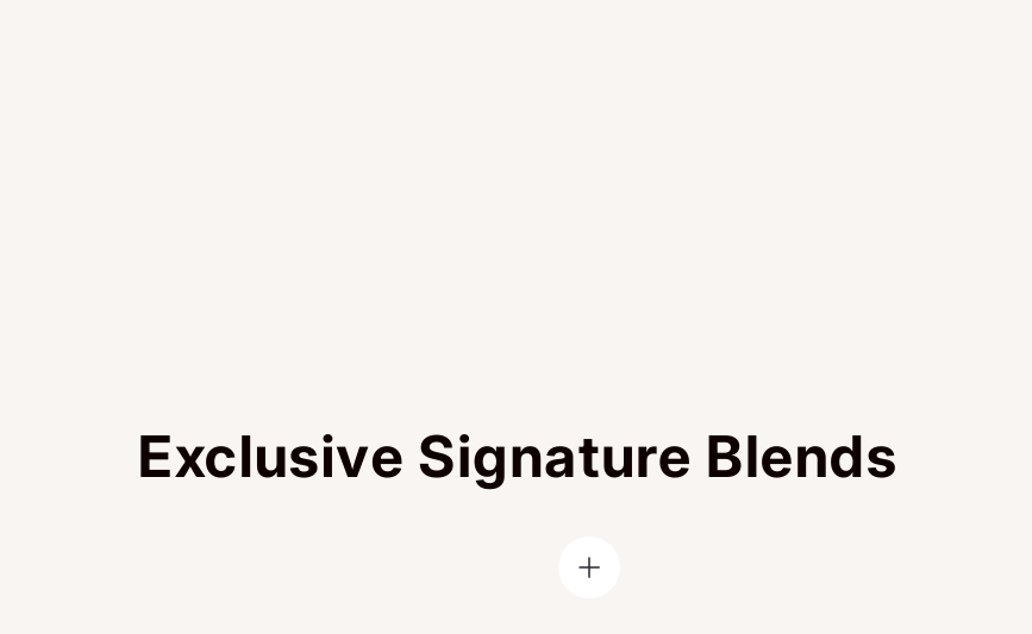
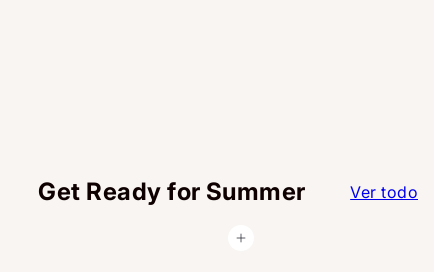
[137,422,898,491] Exclusive Signature Blends -> [38,177,418,206] Get Ready for Summer | Ver todo

